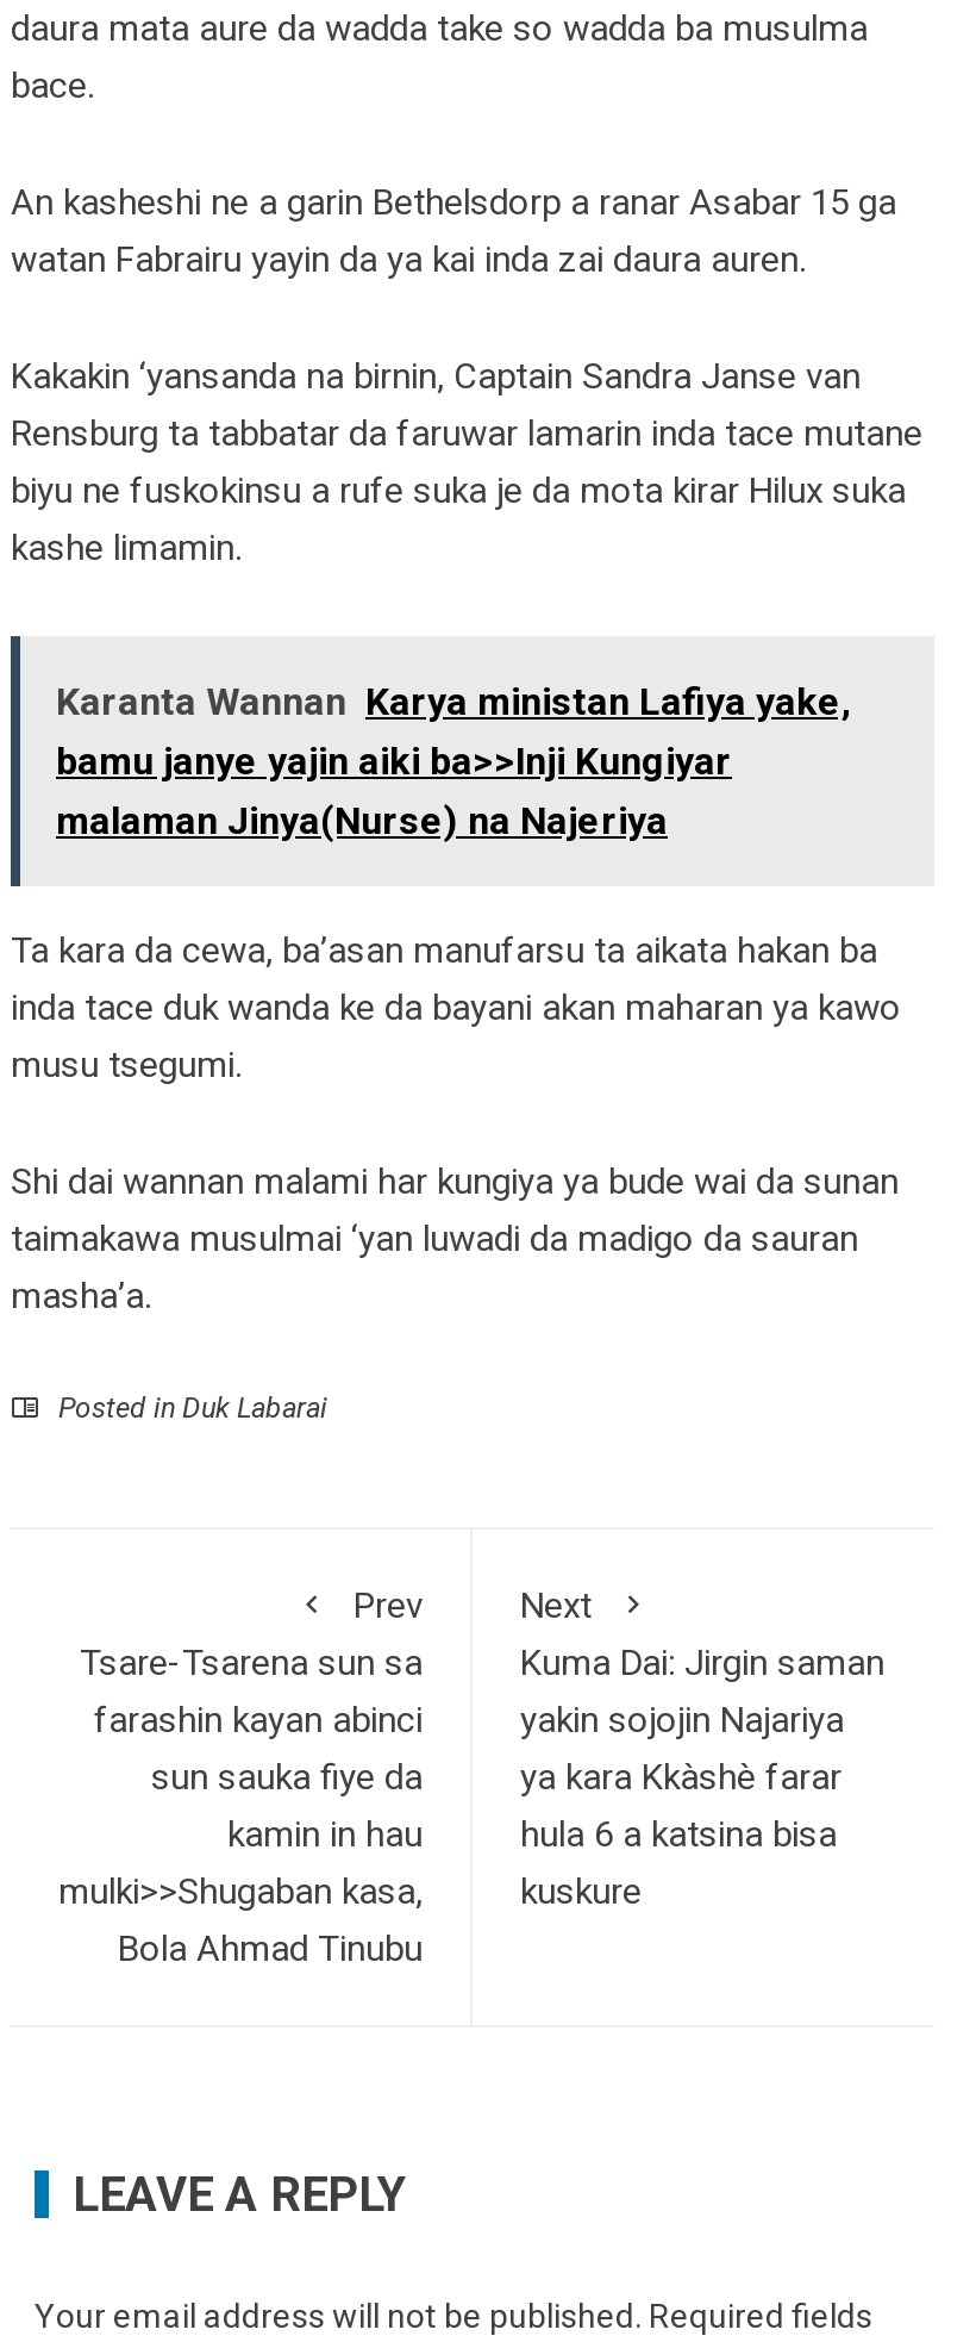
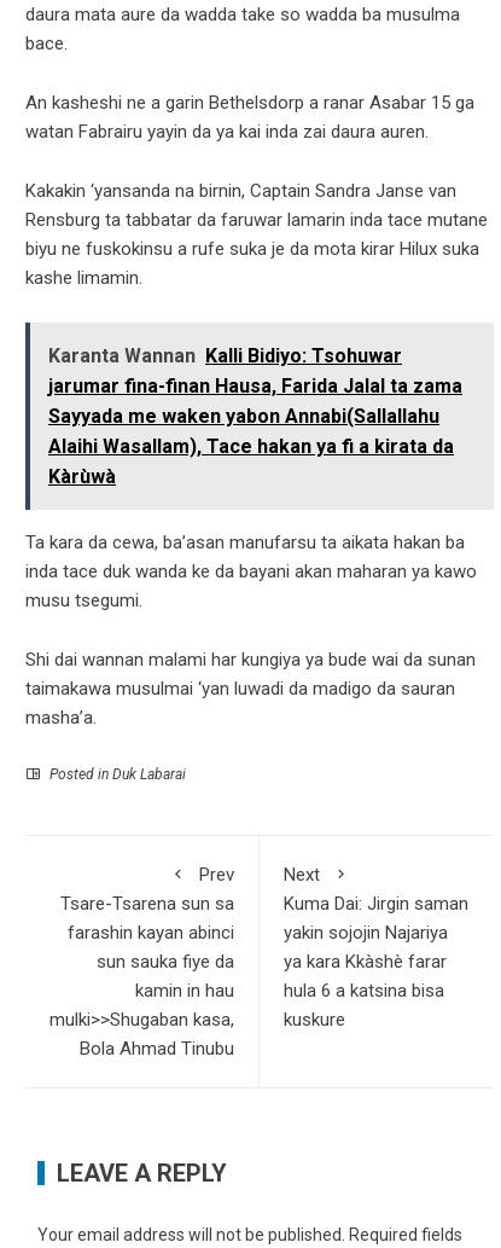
[56,678,851,842] Karanta Wannan Karya ministan Lafiya yake, | bamu janye yajin aiki ba>>Inji Kungiyar | malaman Jinya(Nurse) na Najeriya -> [48,344,462,488] Karanta Wannan Kalli Bidiyo: Tsohuwar | jarumar fina-finan Hausa, Farida Jalal ta zama | Sayyada me waken yabon Annabi(Sallallahu | Alaihi Wasallam), Tace hakan ya fi a kirata da | Kàrùwà

